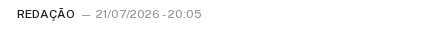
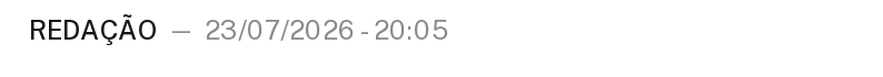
[17,6,202,20] REDAÇÃO 21/07/2026 - 20:05 -> [29,14,449,45] REDAÇÃO 23/07/2026 - 20:05

